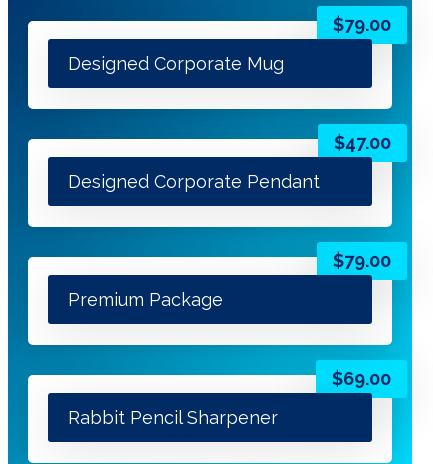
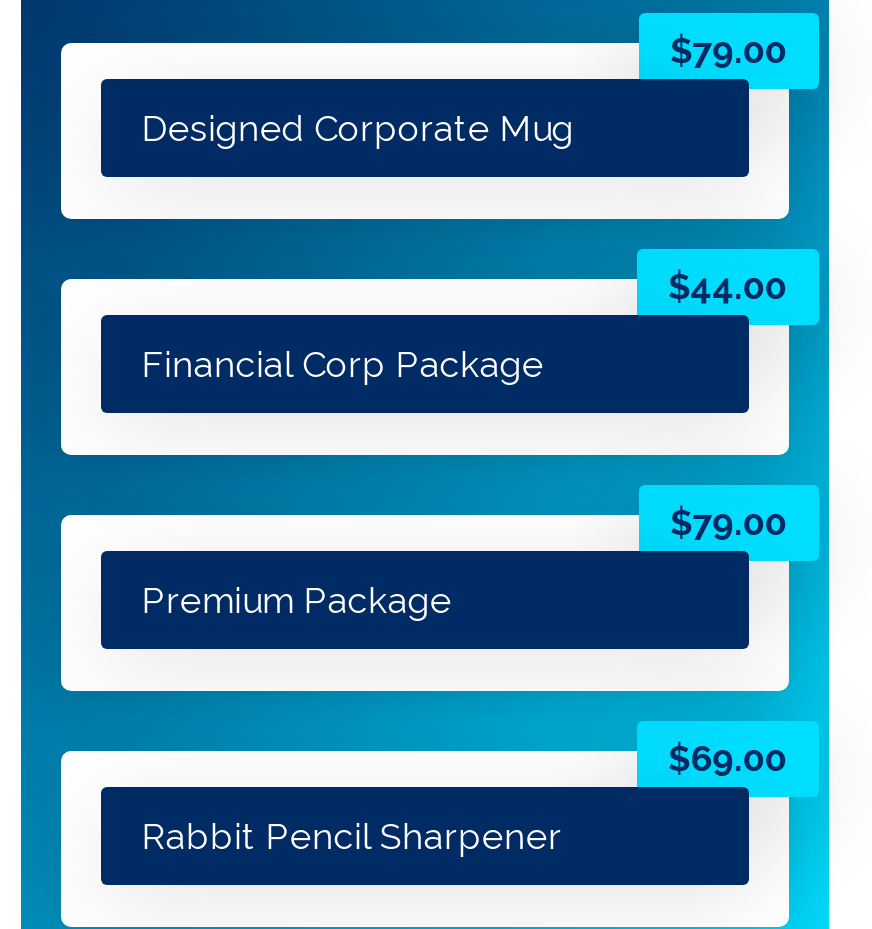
[334,132,391,153] $47.00 -> [668,265,786,307] $44.00
[68,171,320,192] Designed Corporate Pendant -> [142,343,544,385] Financial Corp Package

